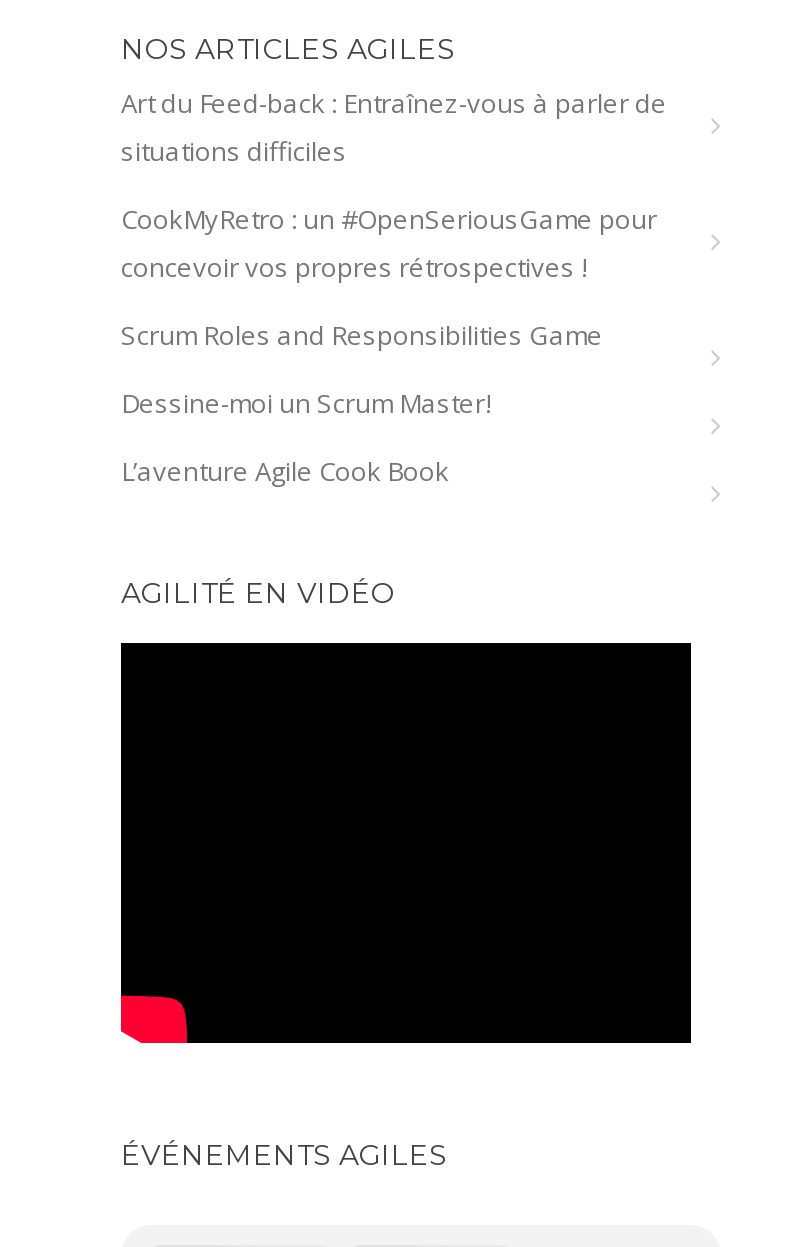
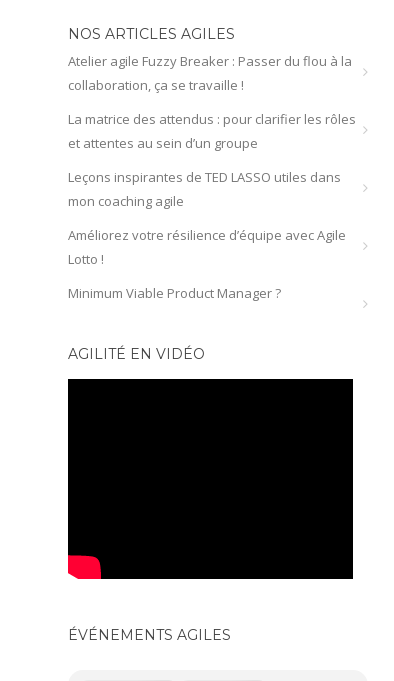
[121,85,667,169] Art du Feed-back : Entraînez-vous à parler de | situations difficiles -> [68,52,352,94] Atelier agile Fuzzy Breaker : Passer du flou à la | collaboration, ça se travaille !
[121,201,657,285] CookMyRetro : un #OpenSeriousGame pour | concevoir vos propres rétrospectives ! -> [68,110,356,152] La matrice des attendus : pour clarifier les rôles | et attentes au sein d’un groupe
[121,317,603,353] Scrum Roles and Responsibilities Game -> [68,168,341,210] Leçons inspirantes de TED LASSO utiles dans | mon coaching agile
[121,385,491,421] Dessine-moi un Scrum Master! -> [68,226,346,268] Améliorez votre résilience d’équipe avec Agile | Lotto !
[121,453,449,489] L’aventure Agile Cook Book -> [68,284,281,302] Minimum Viable Product Manager ?

